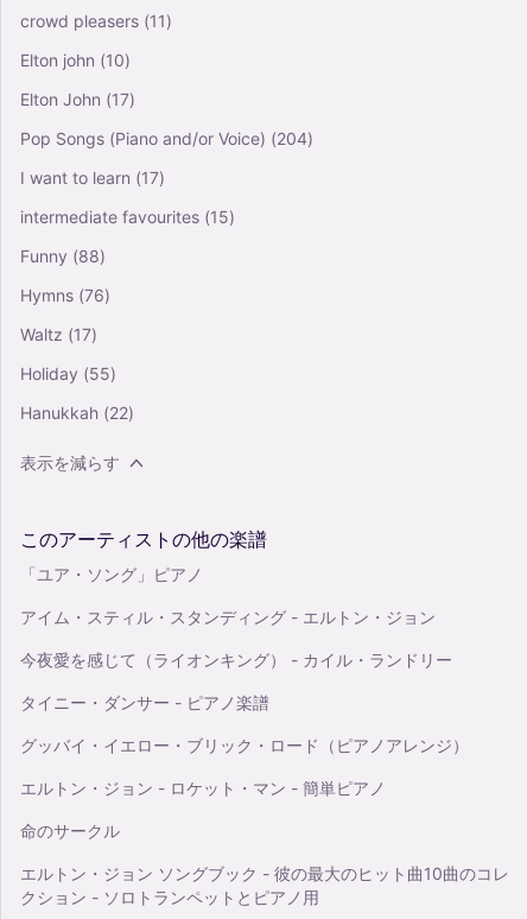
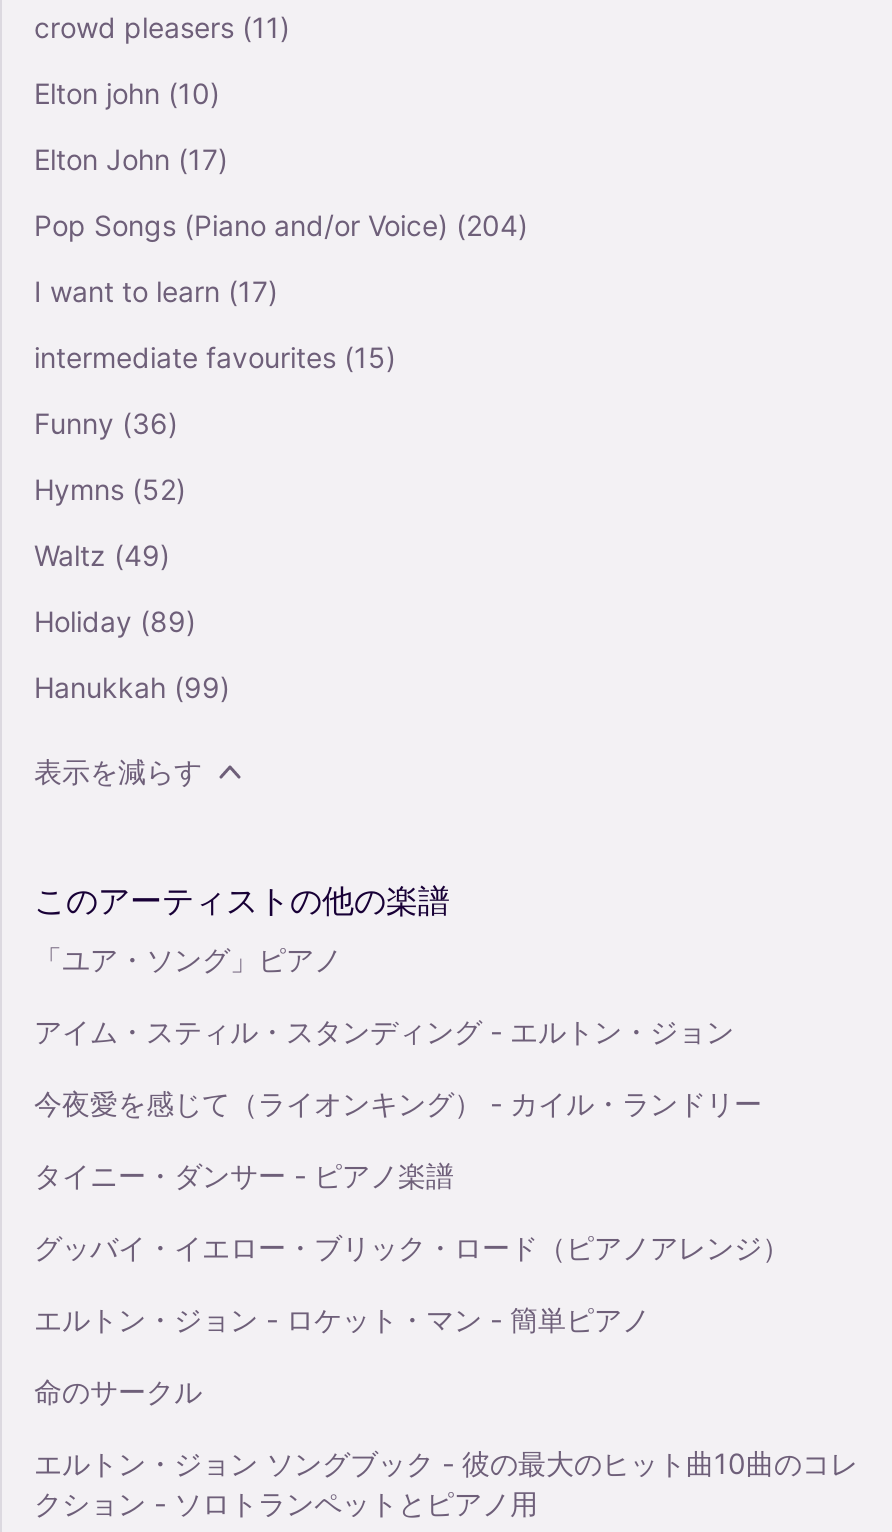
[20,246,106,266] Funny (88) -> [34,406,178,440] Funny (36)
[20,285,110,305] Hymns (76) -> [34,472,186,506] Hymns (52)
[20,324,97,344] Waltz (17) -> [34,538,170,572] Waltz (49)
[20,363,116,383] Holiday (55) -> [34,604,196,638] Holiday (89)
[20,402,134,422] Hanukkah (22) -> [34,670,230,704] Hanukkah (99)

